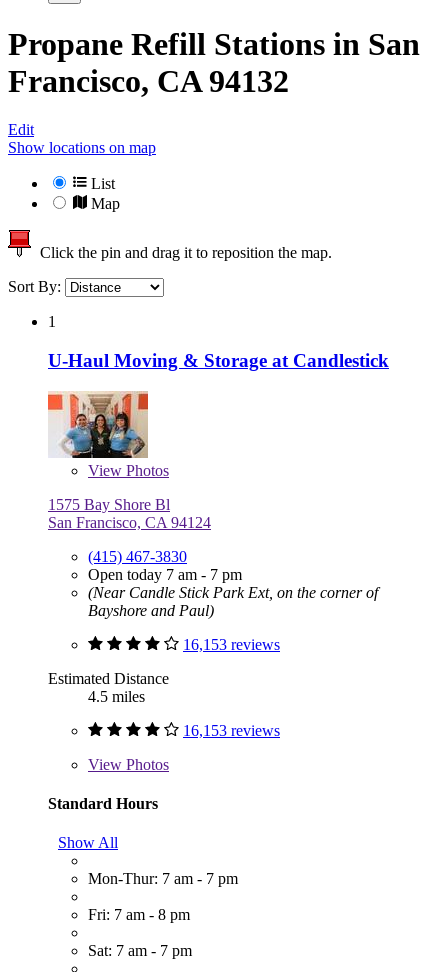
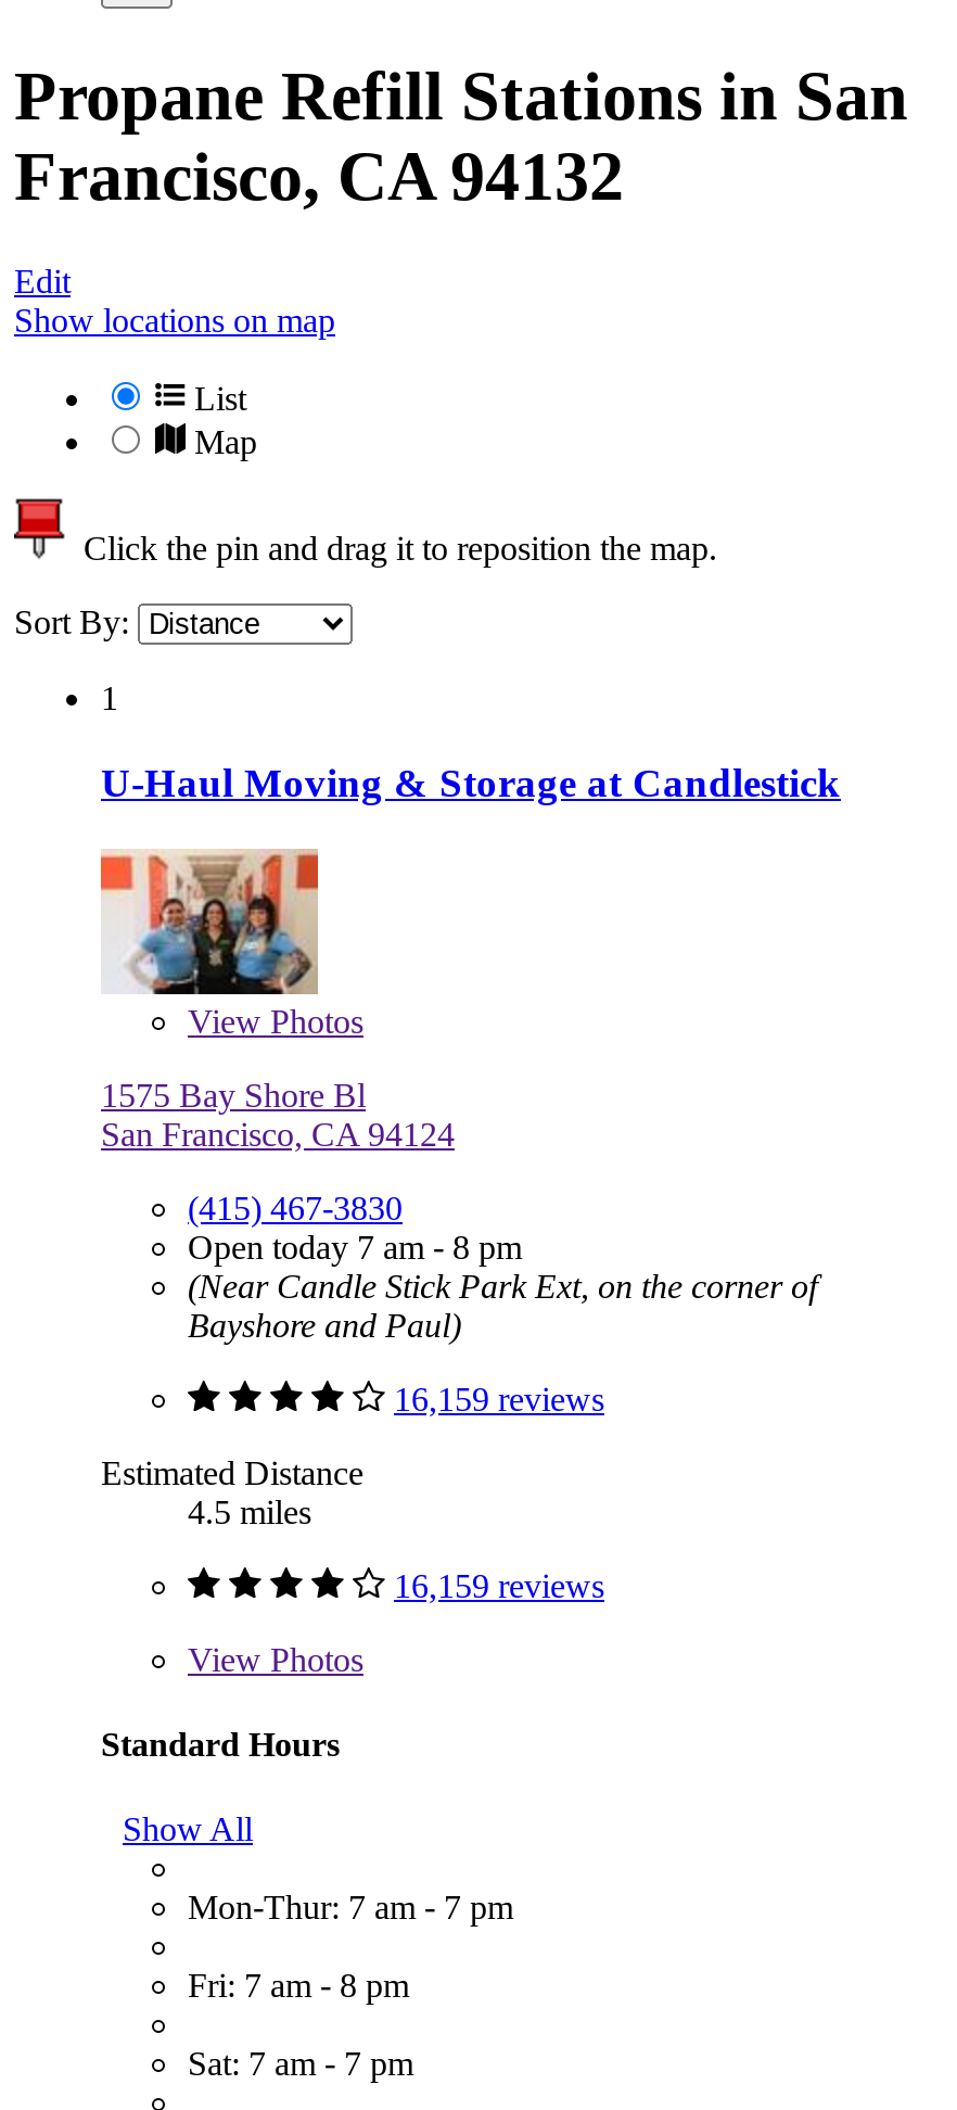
[88,565,242,582] Open today 7 am - 7 pm -> [188,1228,522,1264] Open today 7 am - 8 pm
[183,635,280,652] 16,153 reviews -> [394,1380,604,1416] 16,159 reviews
[183,721,280,738] 16,153 reviews -> [394,1566,604,1603] 16,159 reviews

